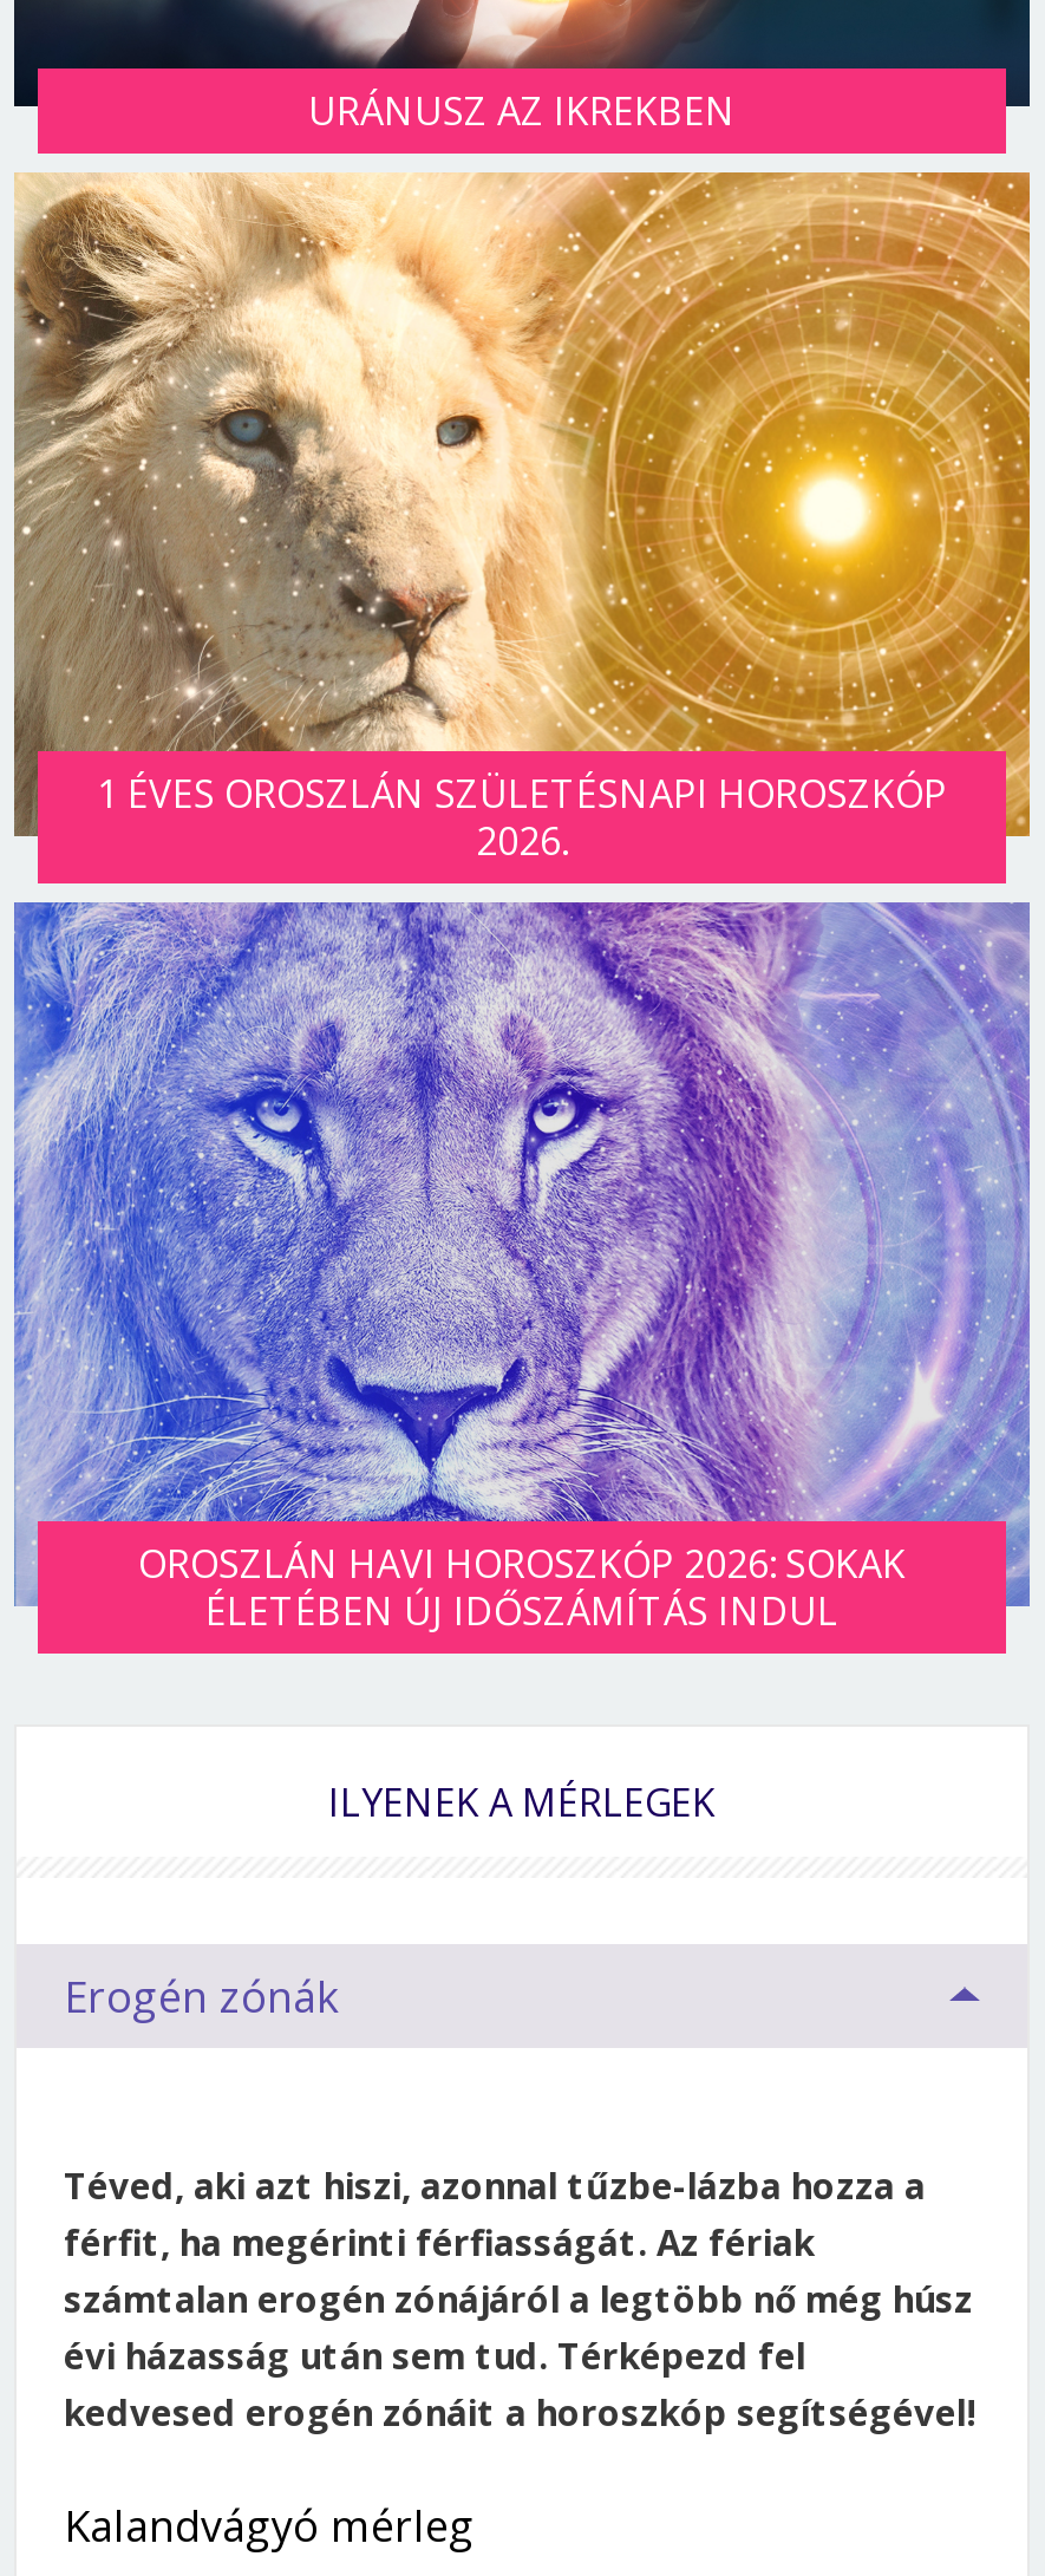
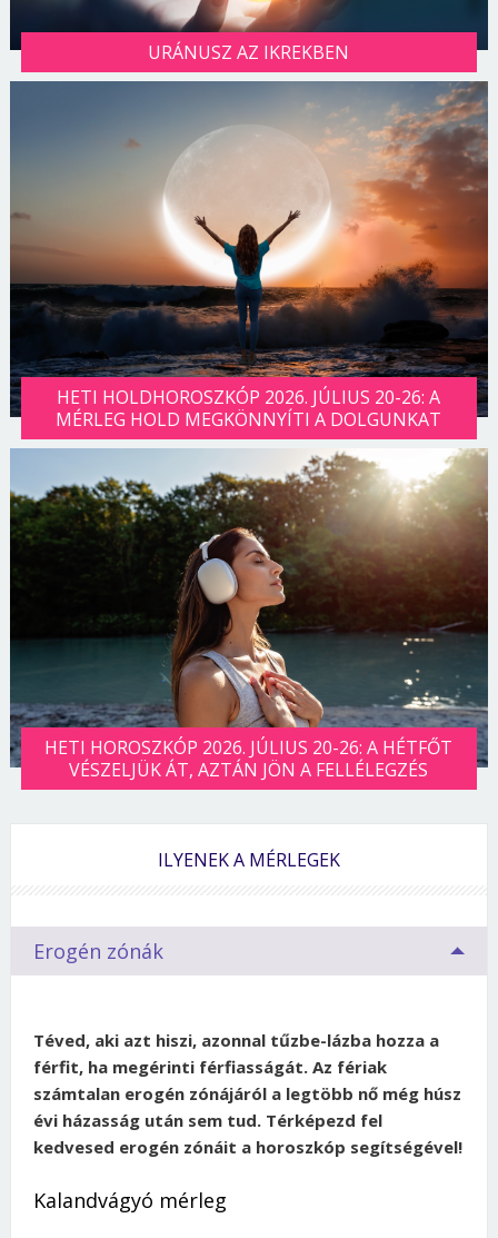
[12,170,1032,867] [image] | 1 ÉVES OROSZLÁN SZÜLETÉSNAPI HOROSZKÓP | 2026. -> [9,80,489,432] [image] | HETI HOLDHOROSZKÓP 2026. JÚLIUS 20-26: A | MÉRLEG HOLD MEGKÖNNYÍTI A DOLGUNKAT
[12,881,1032,1636] [image] | OROSZLÁN HAVI HOROSZKÓP 2026: SOKAK | ÉLETÉBEN ÚJ IDŐSZÁMÍTÁS INDUL -> [9,427,489,782] [image] | HETI HOROSZKÓP 2026. JÚLIUS 20-26: A HÉTFŐT | VÉSZELJÜK ÁT, AZTÁN JÖN A FELLÉLEGZÉS

